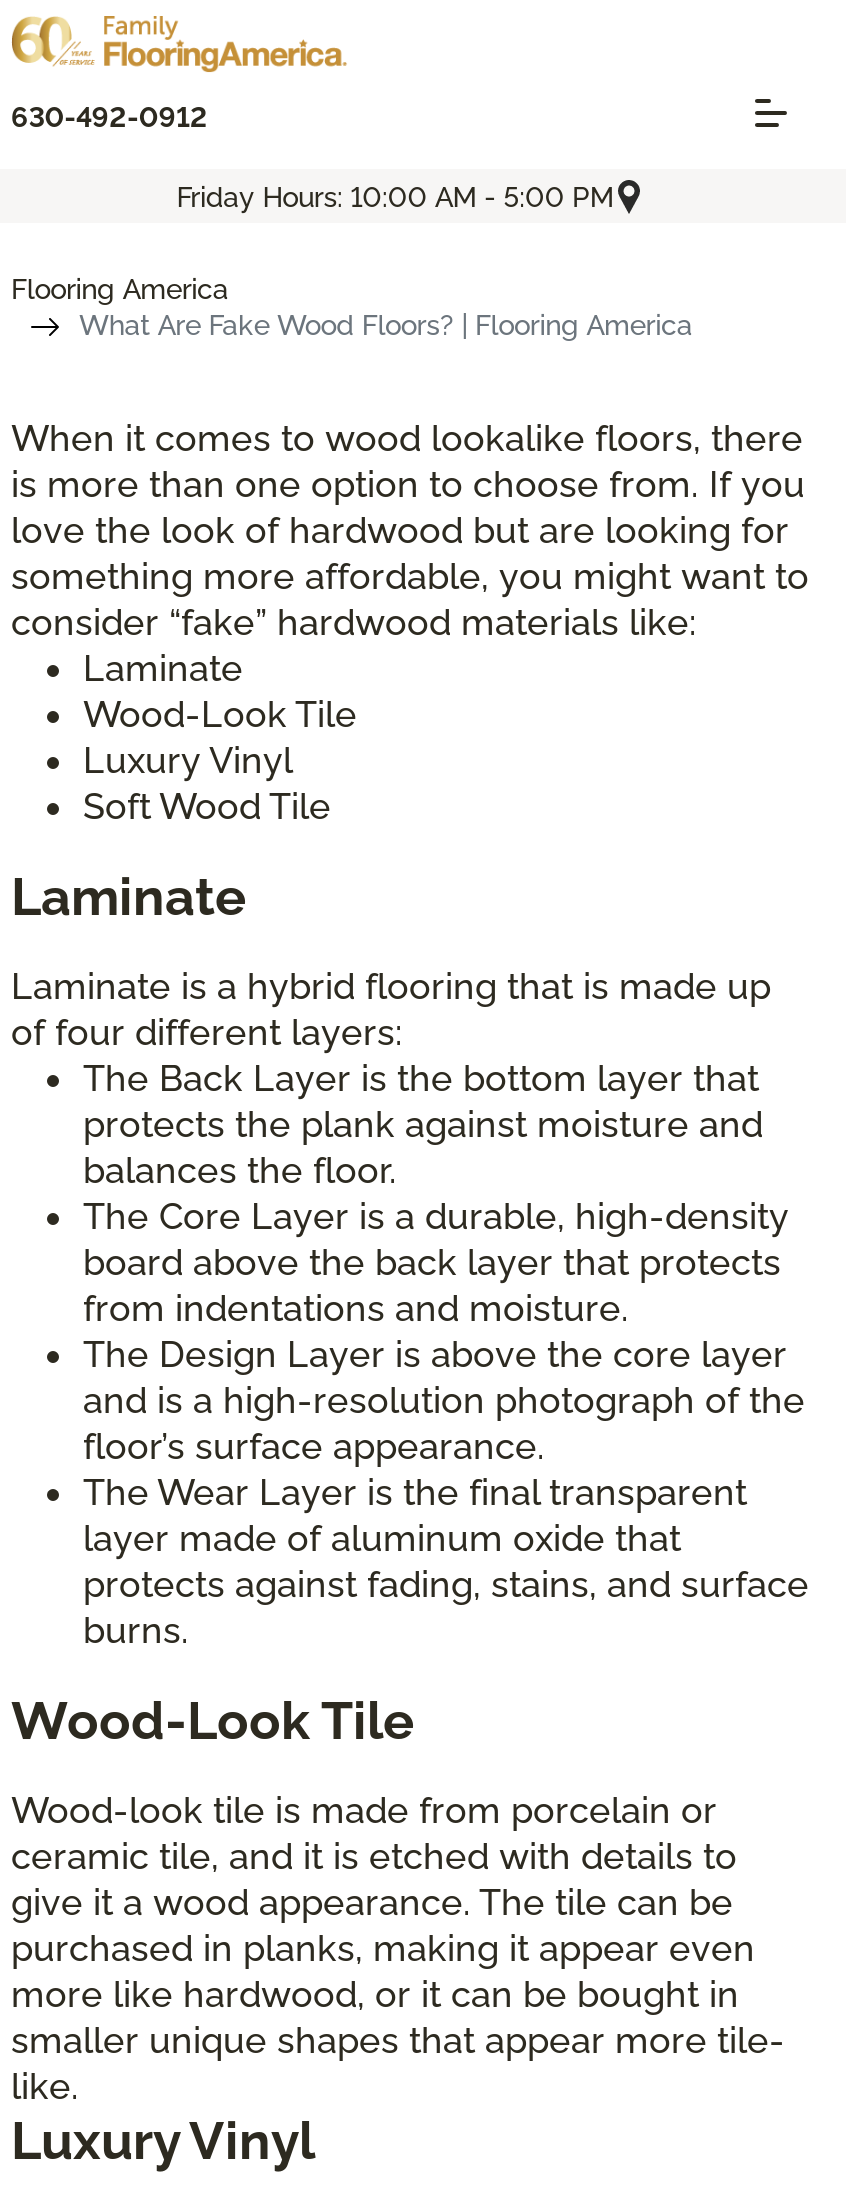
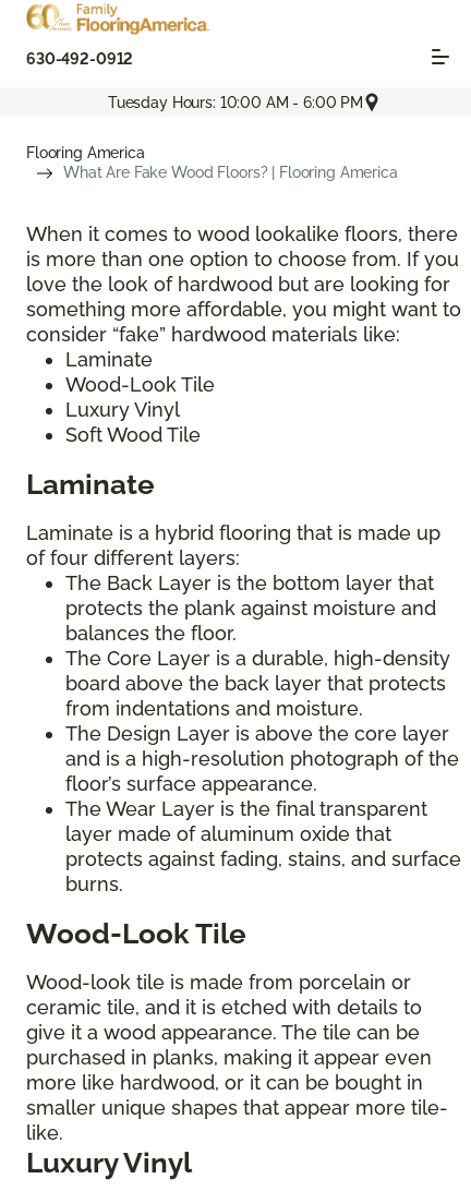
[176,180,614,212] Friday Hours: 10:00 AM - 5:00 PM -> [108,93,363,111] Tuesday Hours: 10:00 AM - 6:00 PM

